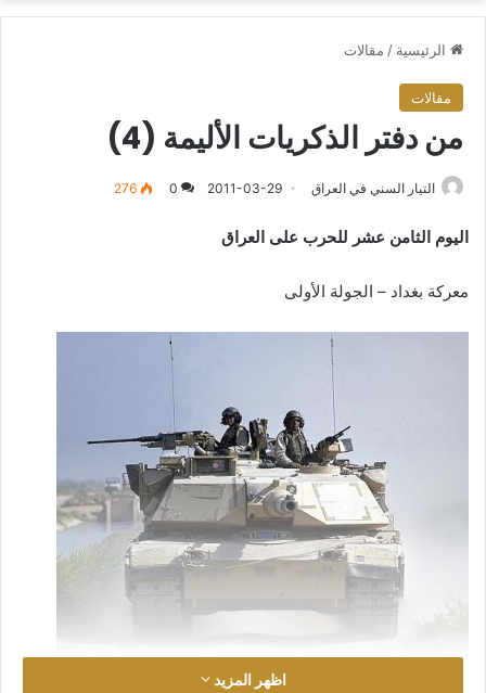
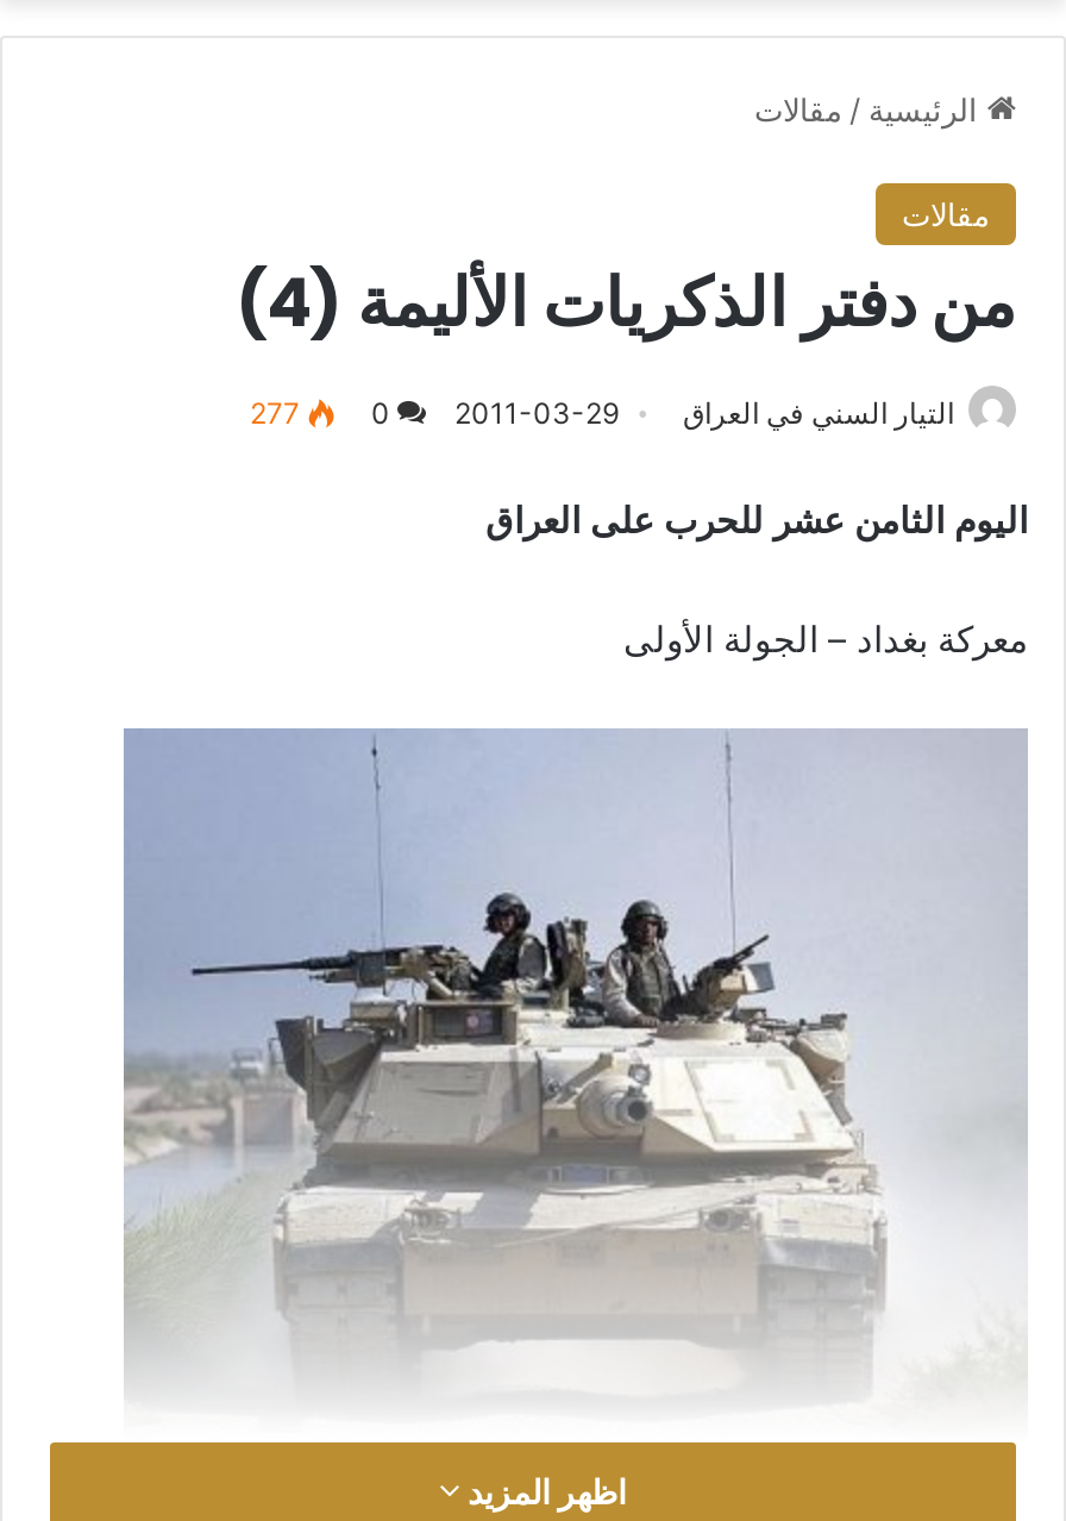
[114,180,435,196] التيار السني في العراق 2011-03-29 0 276 -> [250,395,954,431] التيار السني في العراق 2011-03-29 0 277

